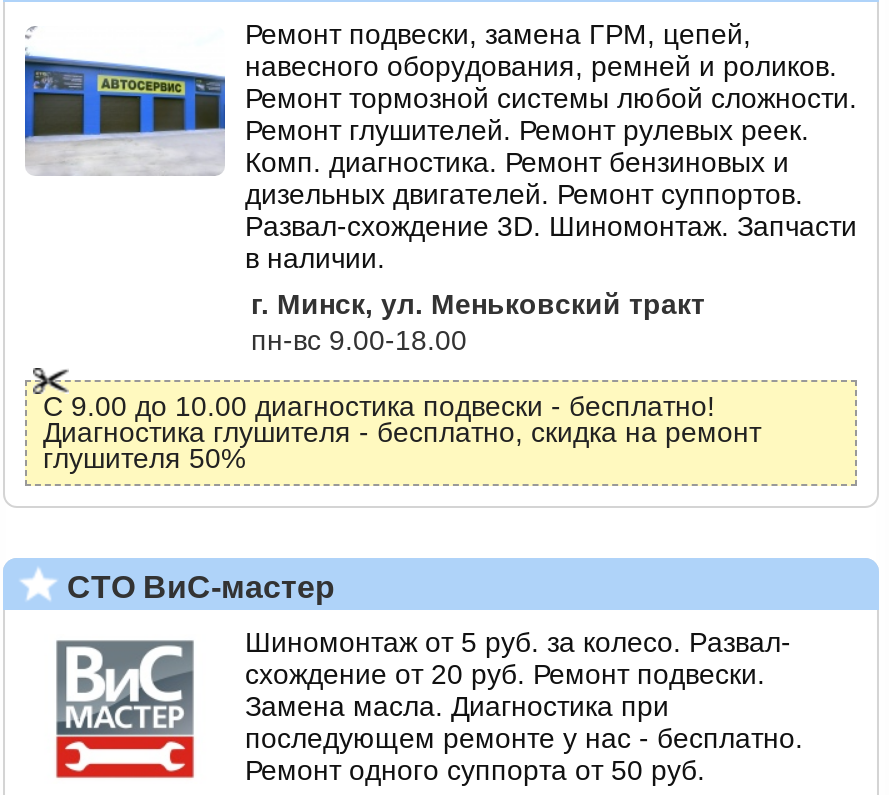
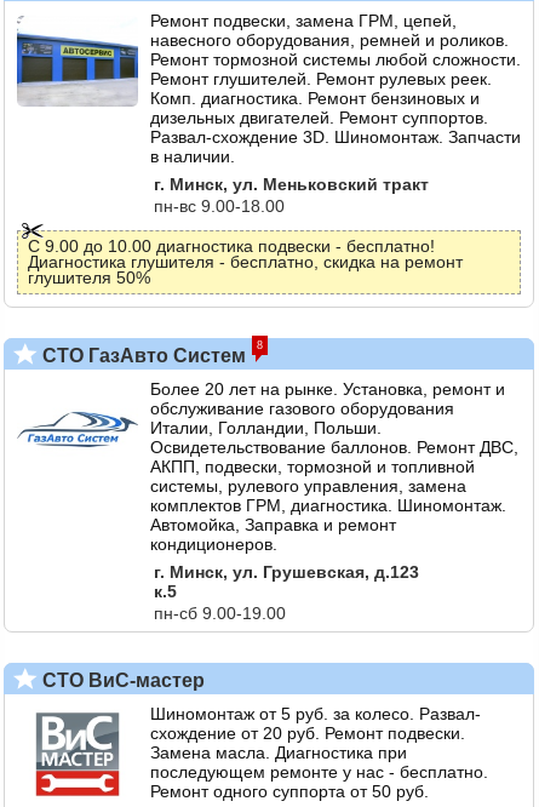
none -> [17,338,518,623] [image] | 8 | Более 20 лет на рынке. Установка, ремонт и | обслуживание газового оборудования | Италии, Голландии, Польши. | Освидетельствование баллонов. Ремонт ДВС, | АКПП, подвески, тормозной и топливной | системы, рулевого управления, замена | комплектов ГРМ, диагностика. Шиномонтаж. | Автомойка, Заправка и ремонт | кондиционеров. | г. Минск, ул. Грушевская, д.123 | к.5 | пн-сб 9.00-19.00
none -> [38,345,246,366] СТО ГазАвто Систем

